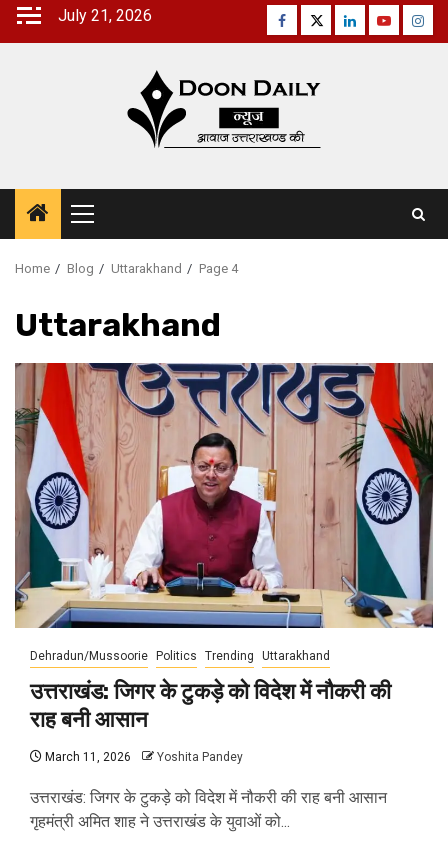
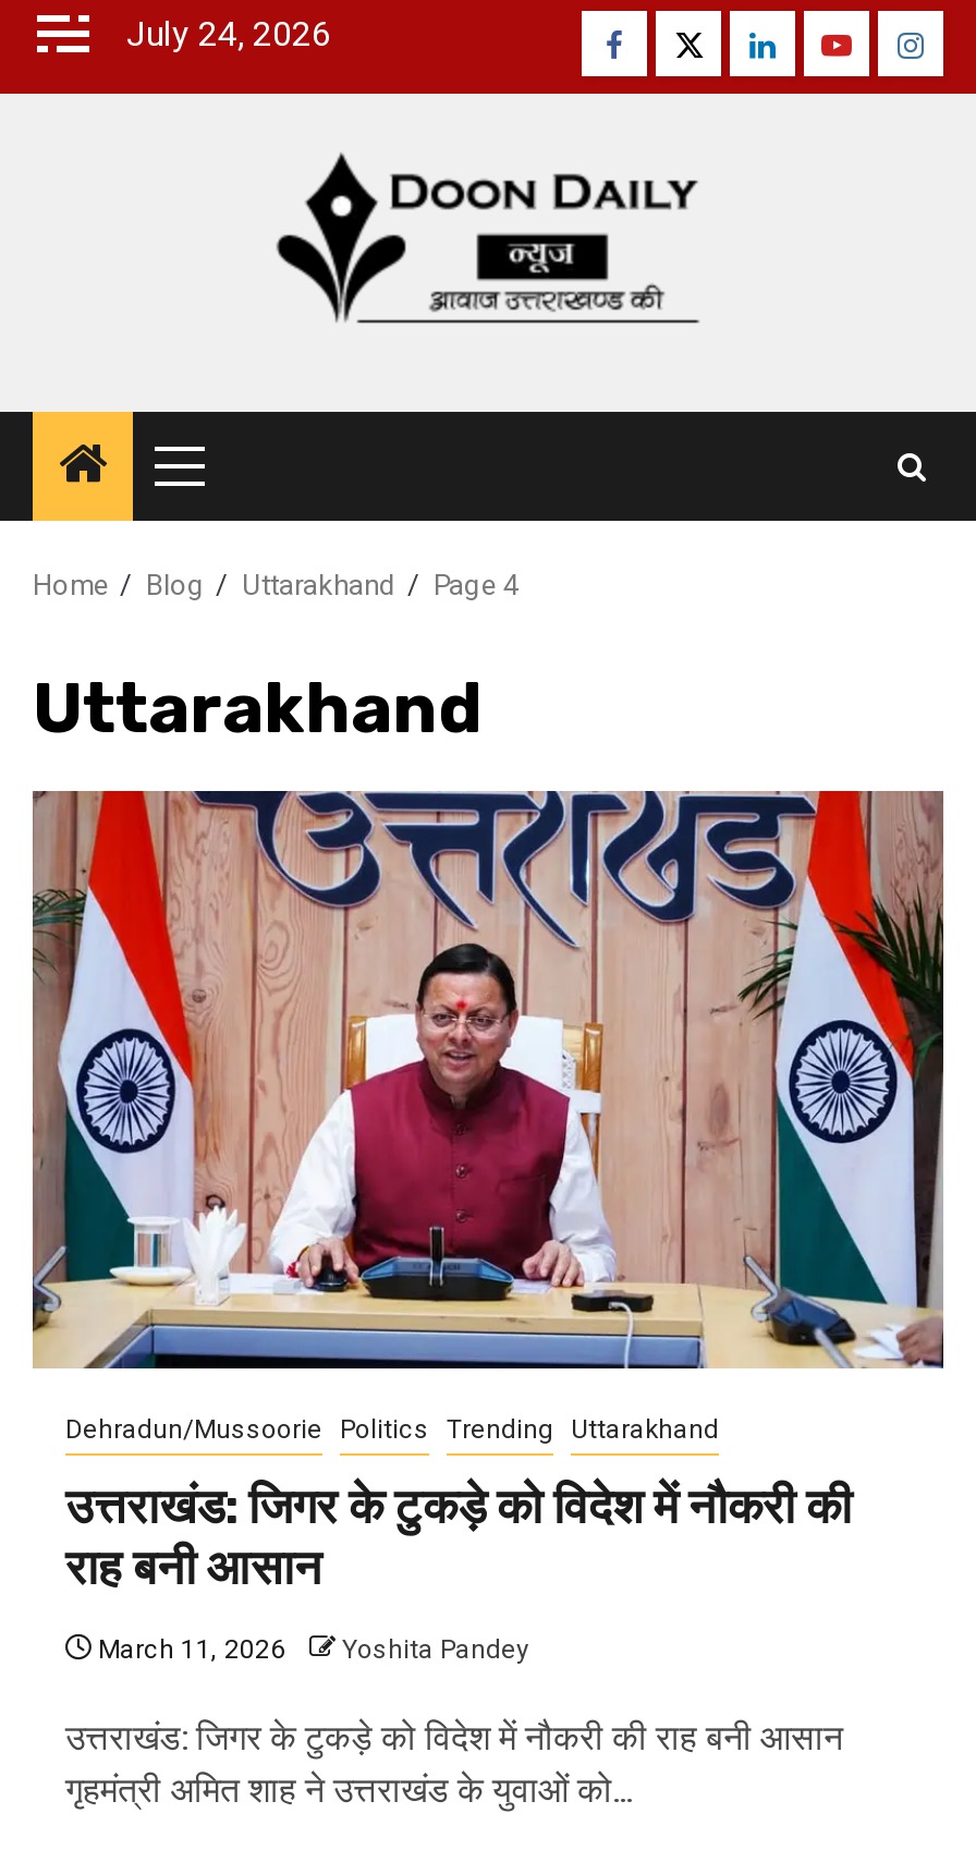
[58,6,152,25] July 21, 2026 -> [126,13,331,54] July 24, 2026

